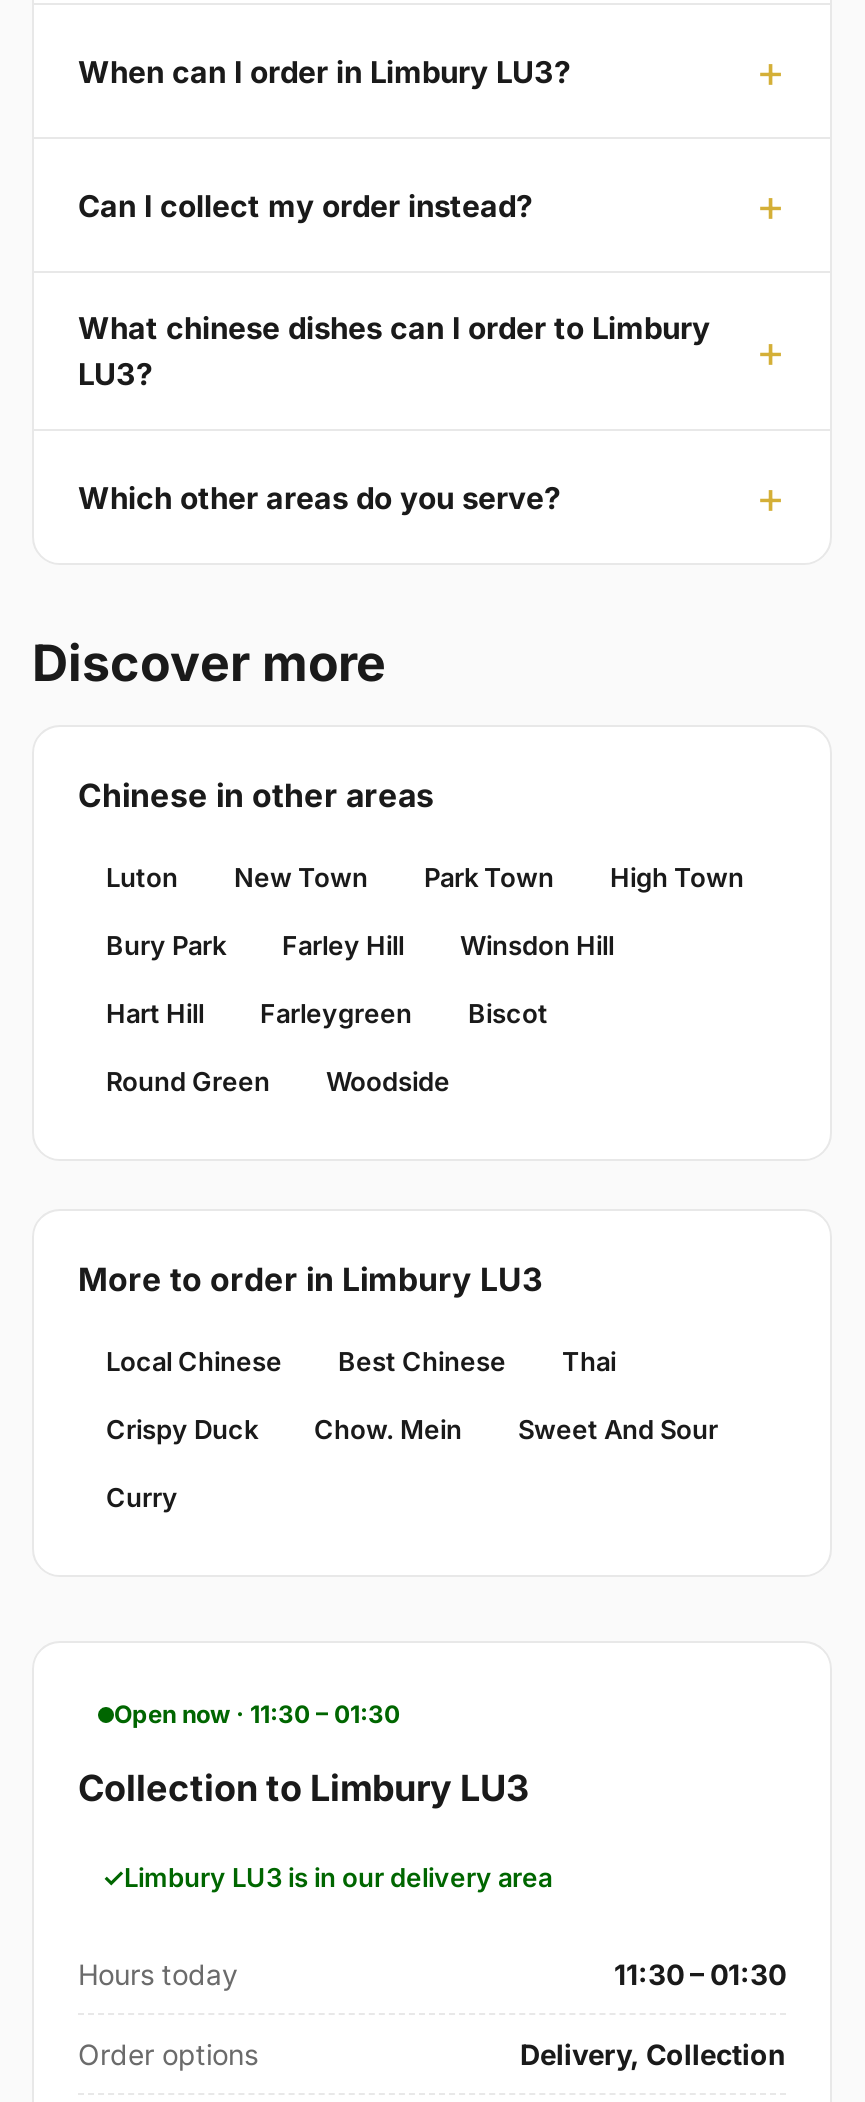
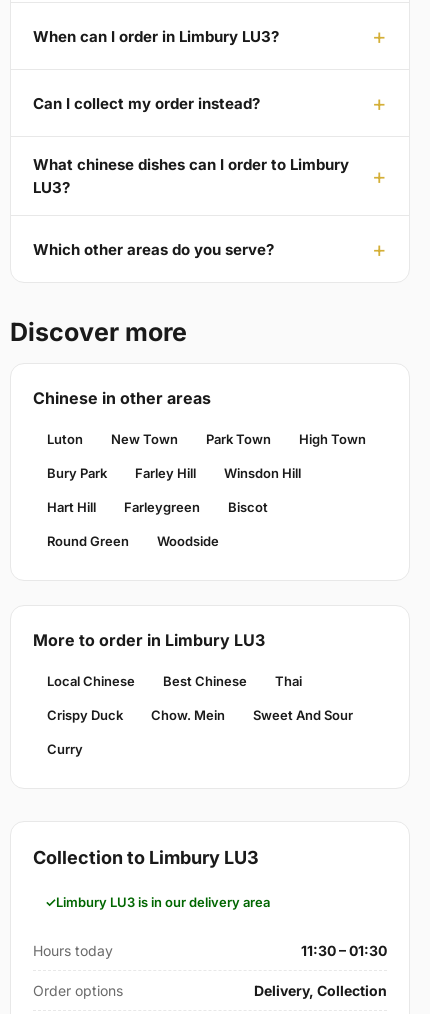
[114,1700,400,1730] Open now · 11:30 – 01:30 -> none

